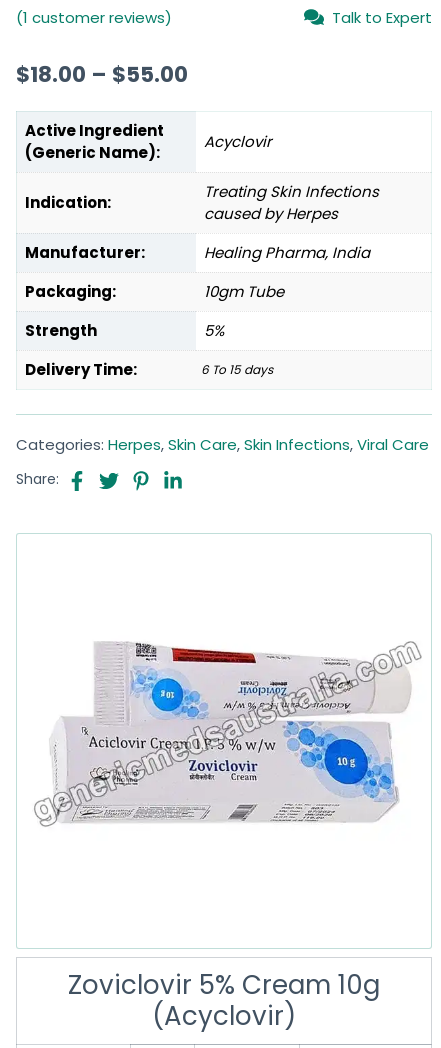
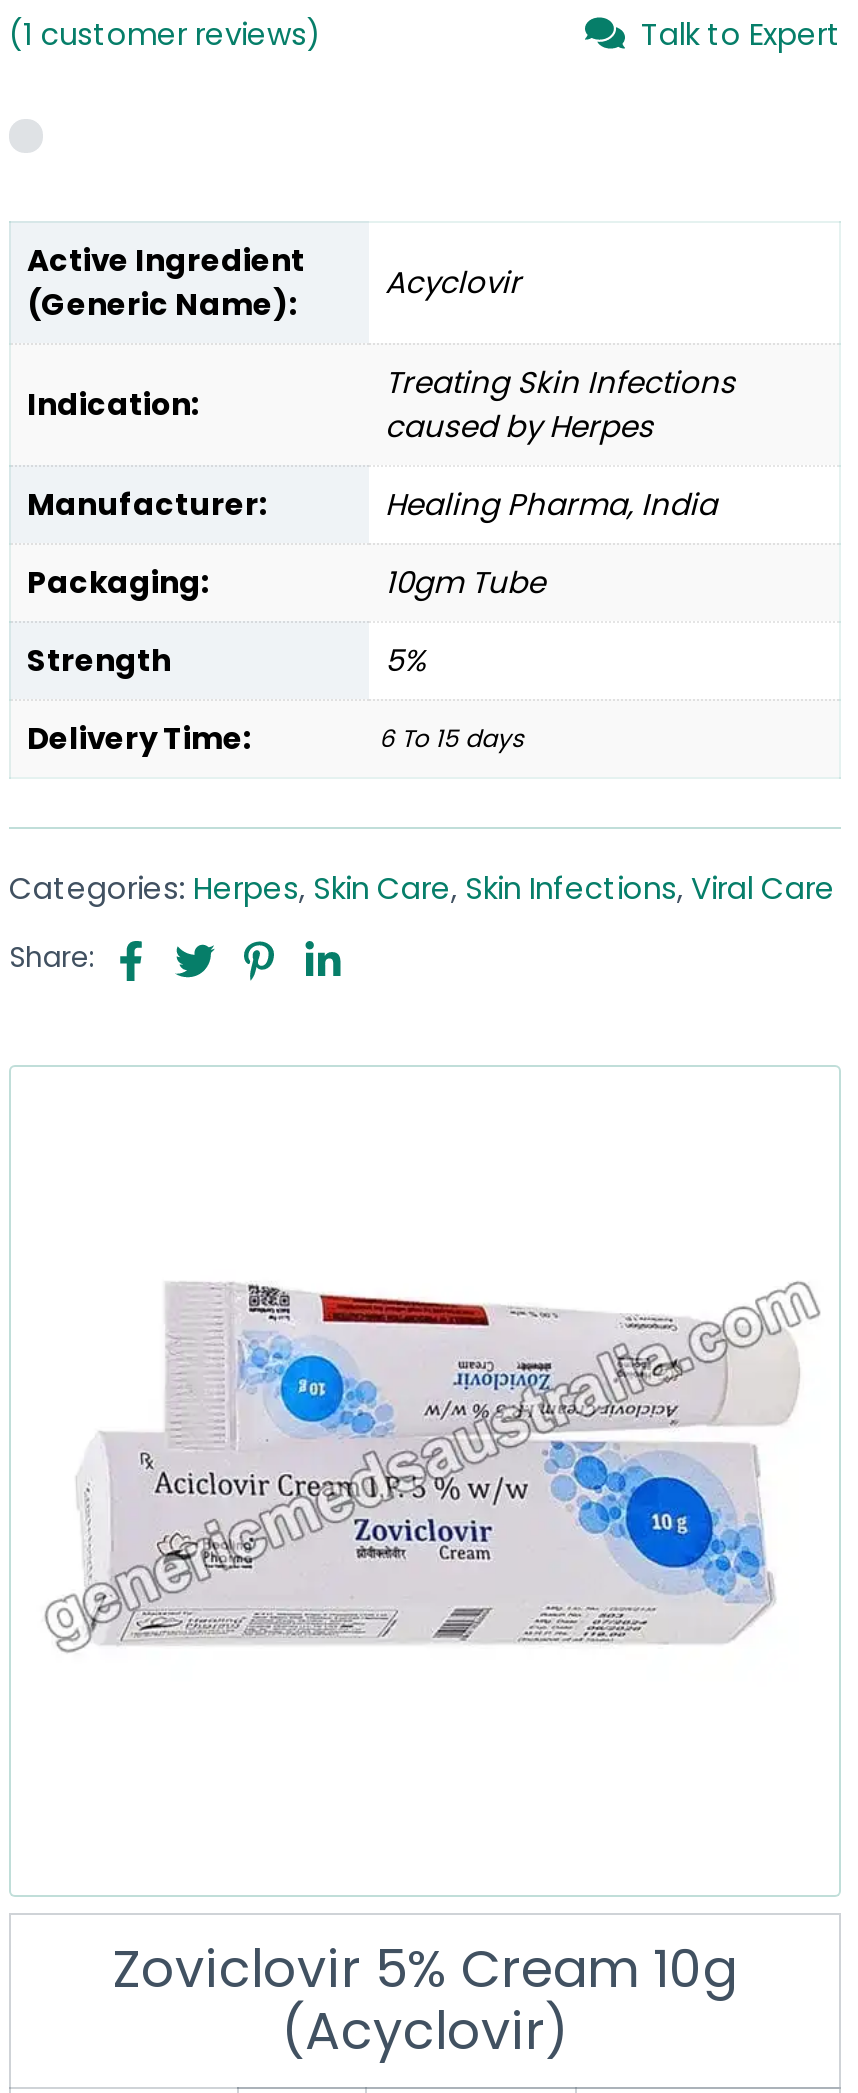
[16,59,188,90] $18.00 – $55.00 -> none

